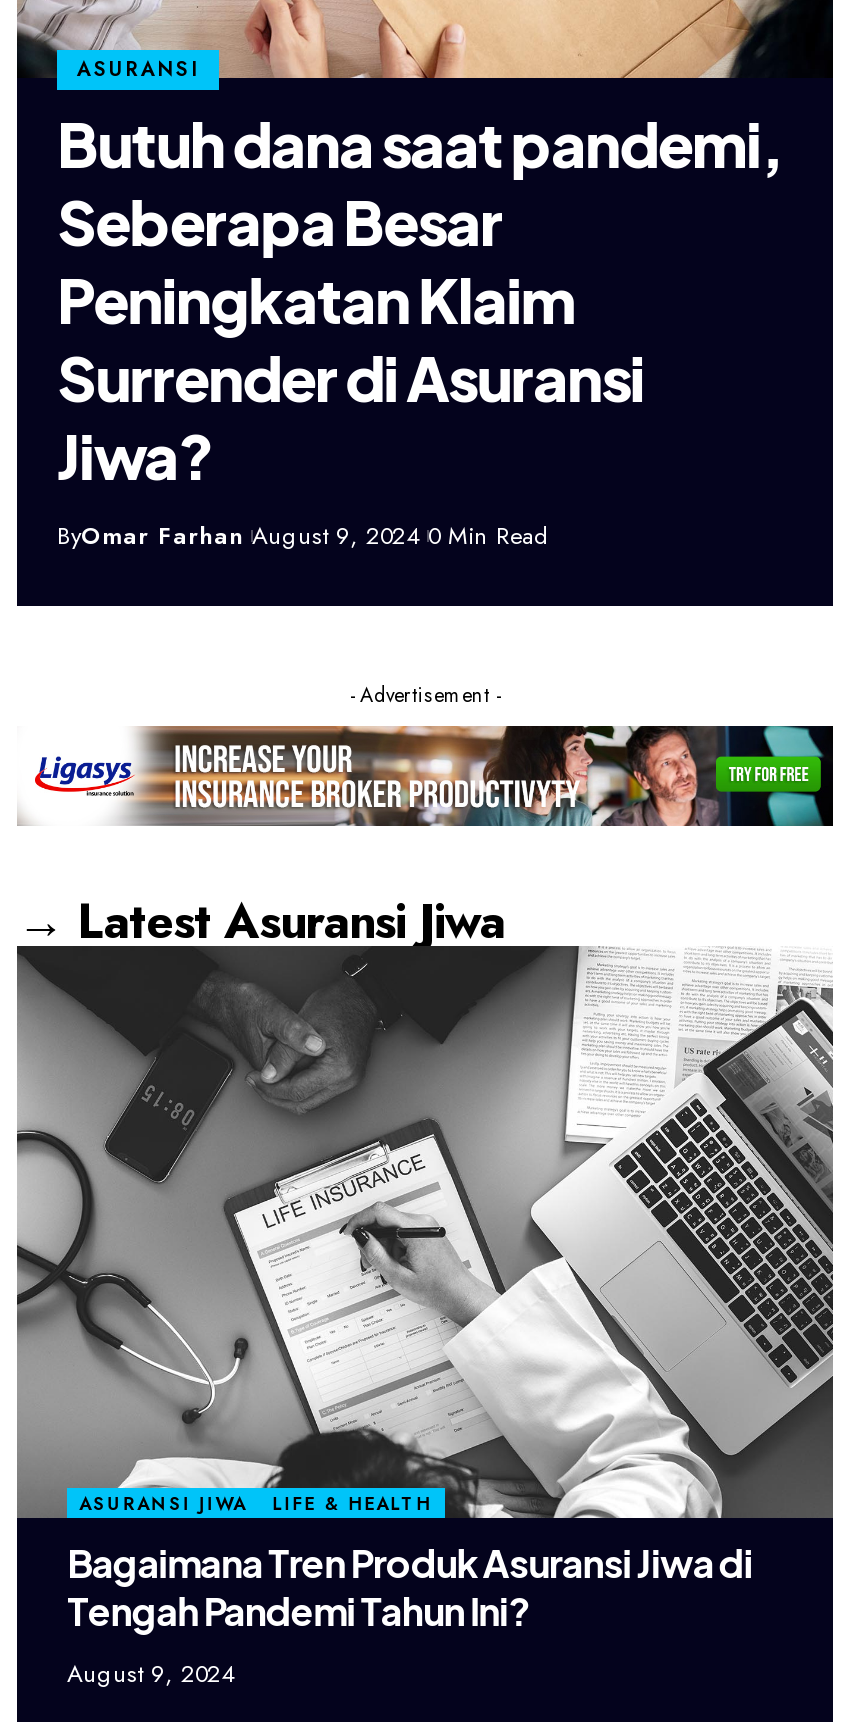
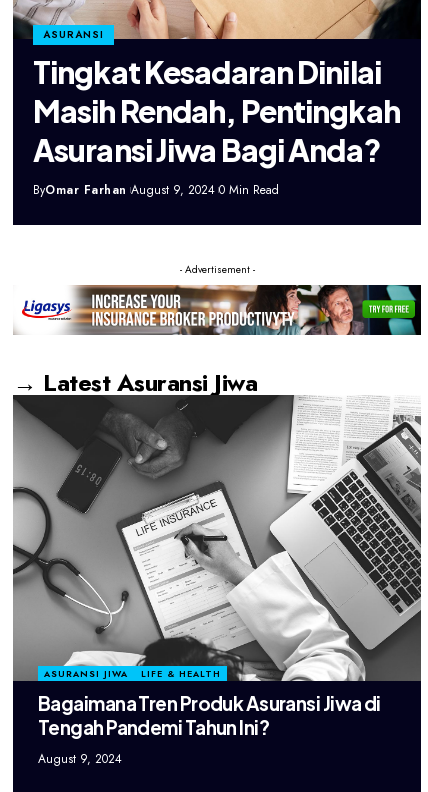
[57,106,783,494] Butuh dana saat pandemi, | Seberapa Besar | Peningkatan Klaim | Surrender di Asuransi | Jiwa? -> [33,53,400,169] Tingkat Kesadaran Dinilai | Masih Rendah, Pentingkah | Asuransi Jiwa Bagi Anda?

